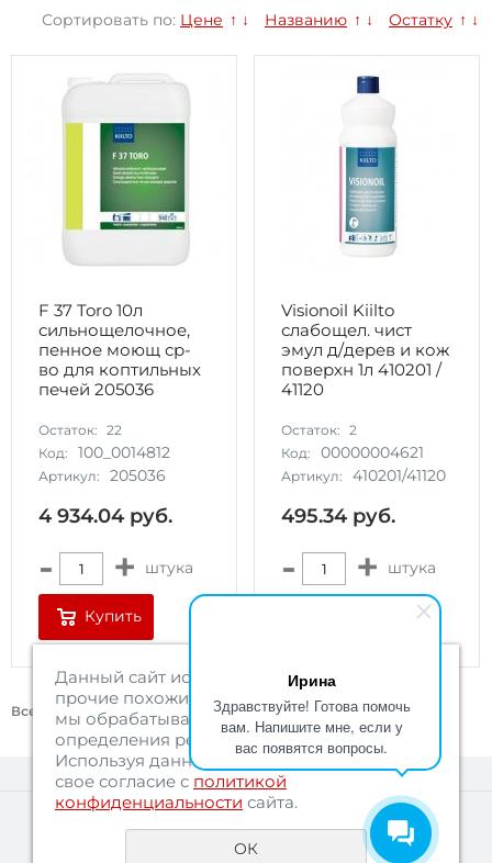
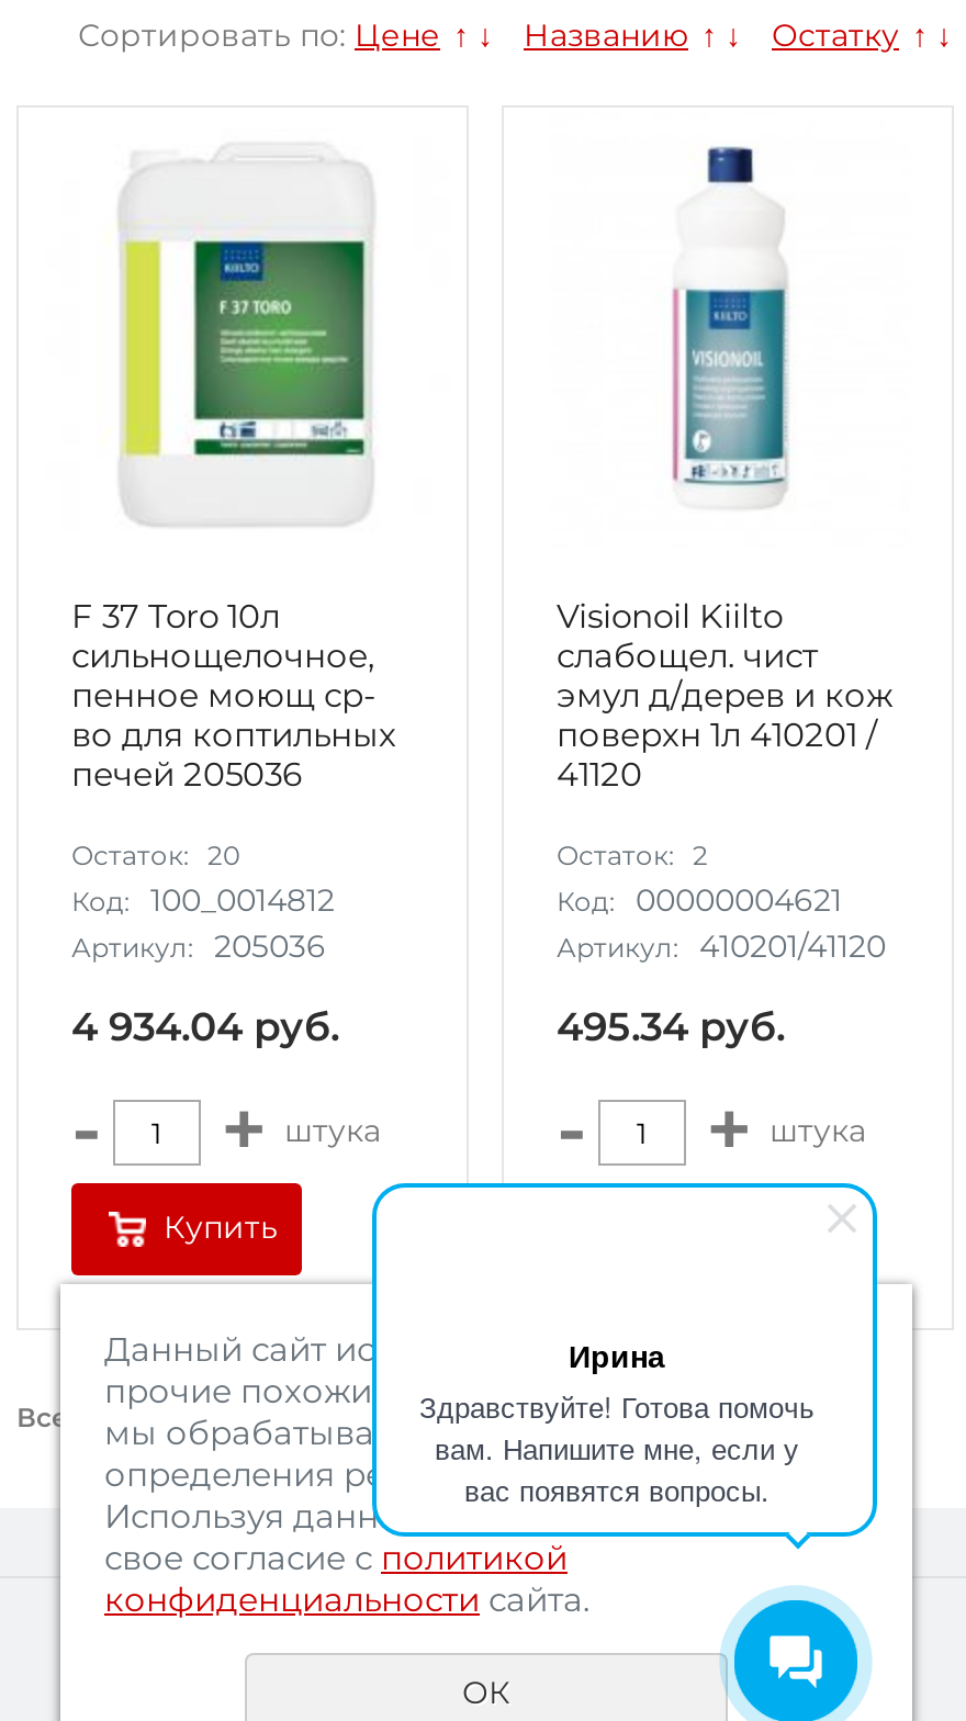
[38,422,122,438] Остаток: 22 -> [71,839,240,871] Остаток: 20

